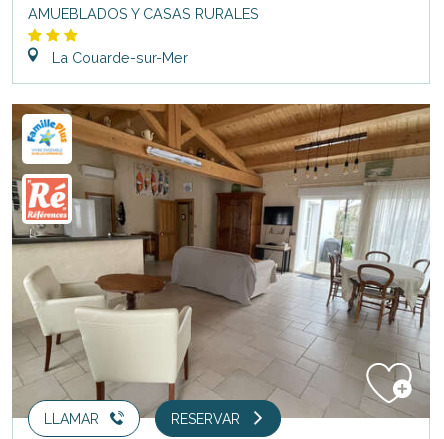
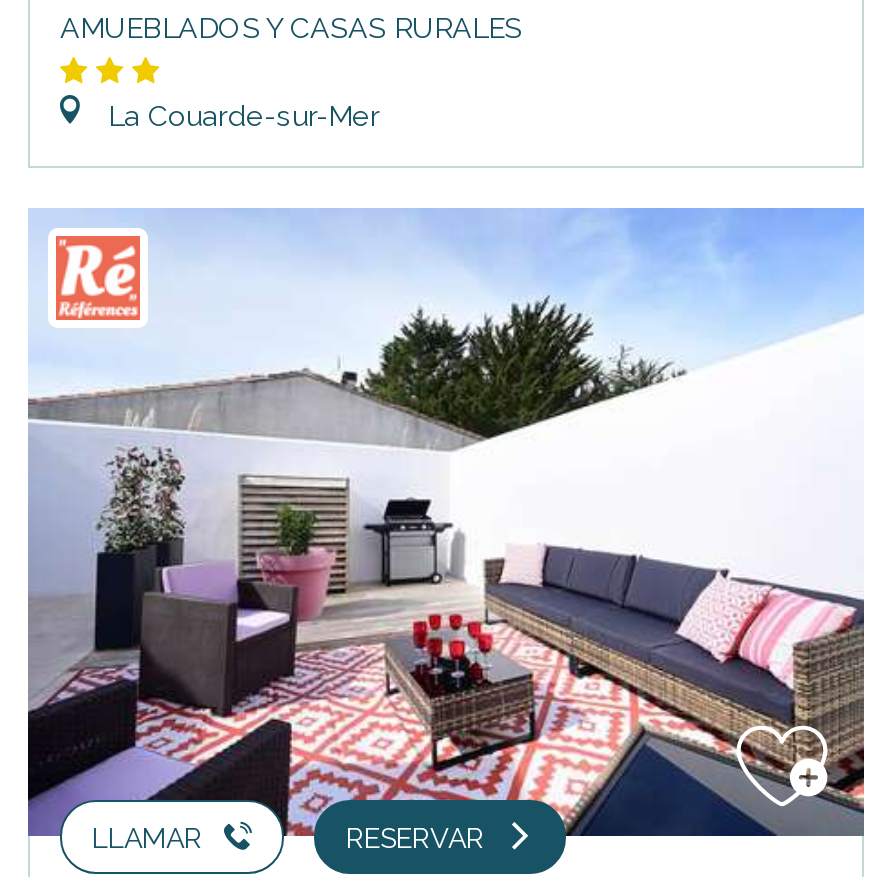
[11,103,431,418] [image] -> [26,206,866,836] [image]

